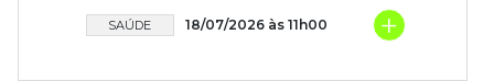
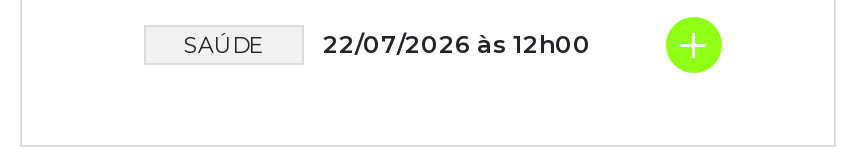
[185,16,327,33] 18/07/2026 às 11h00 -> [323,30,591,60] 22/07/2026 às 12h00

